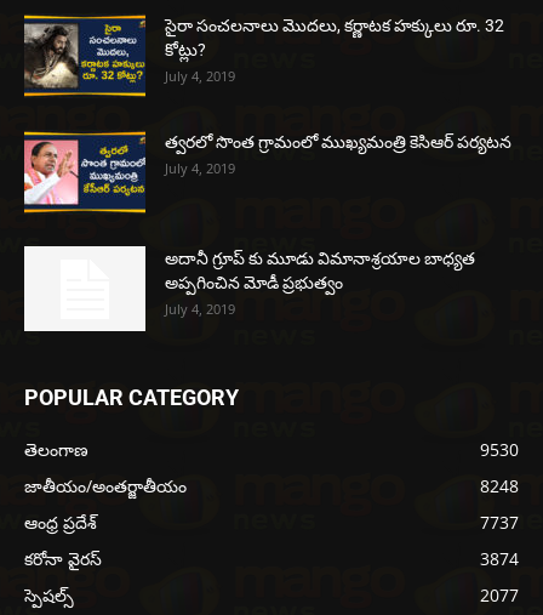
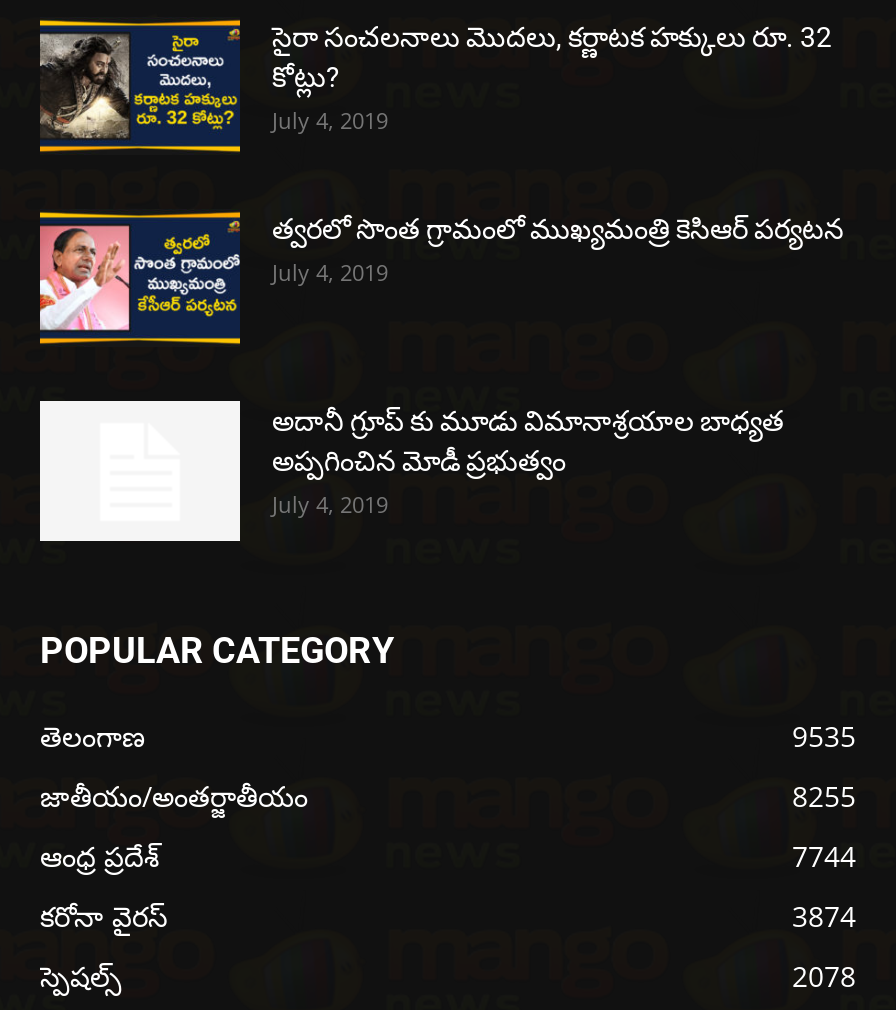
[480,438,519,461] 9530 -> [792,718,856,756] 9535
[480,474,519,497] 8248 -> [792,778,856,816] 8255
[480,511,519,534] 7737 -> [792,838,856,876] 7744
[480,583,519,606] 2077 -> [792,958,856,996] 2078

